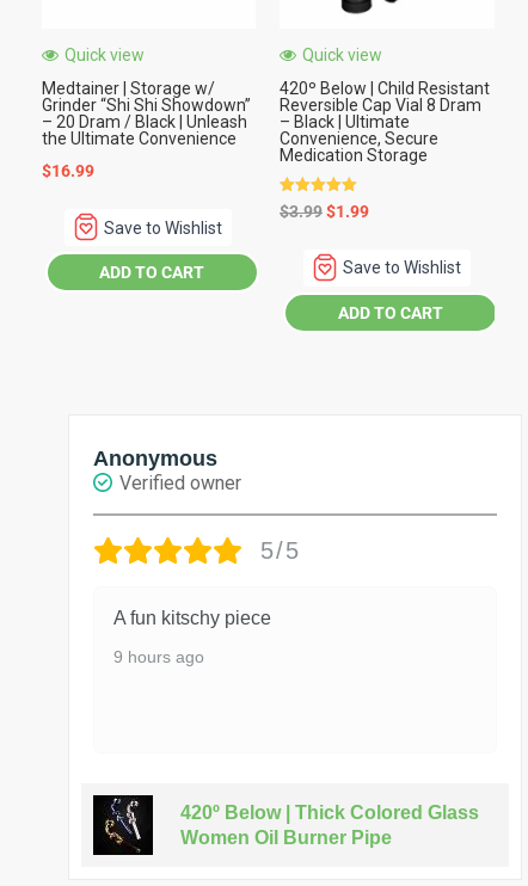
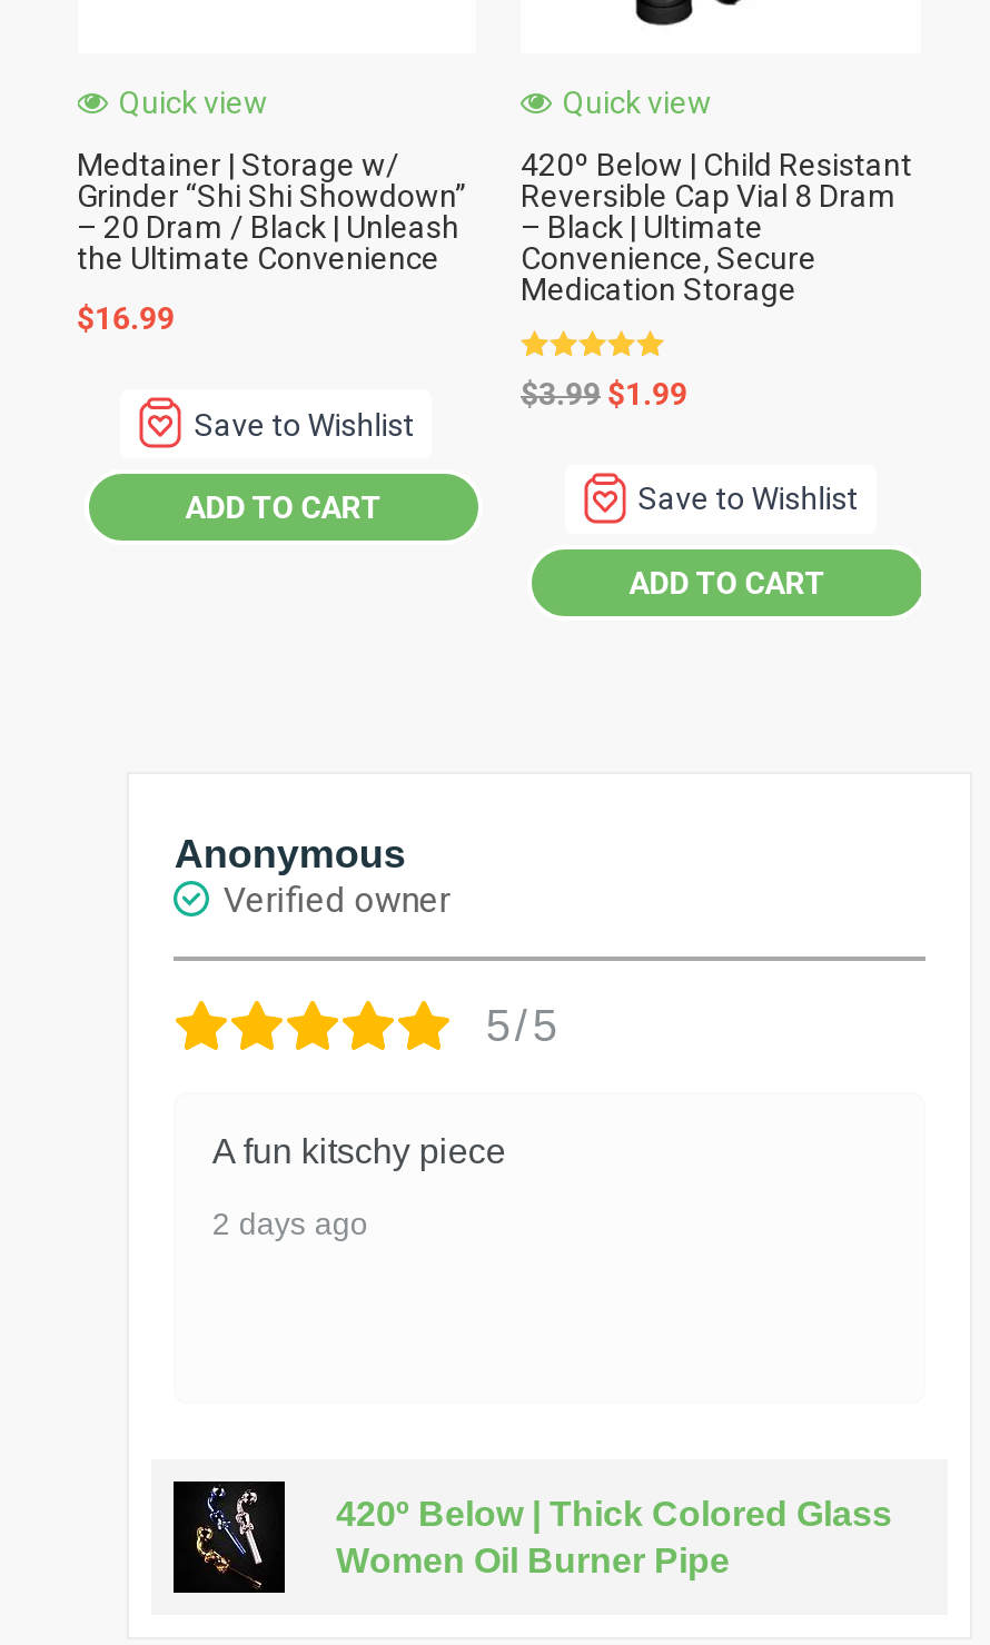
[114,647,205,666] 9 hours ago -> [212,1205,368,1241] 2 days ago

